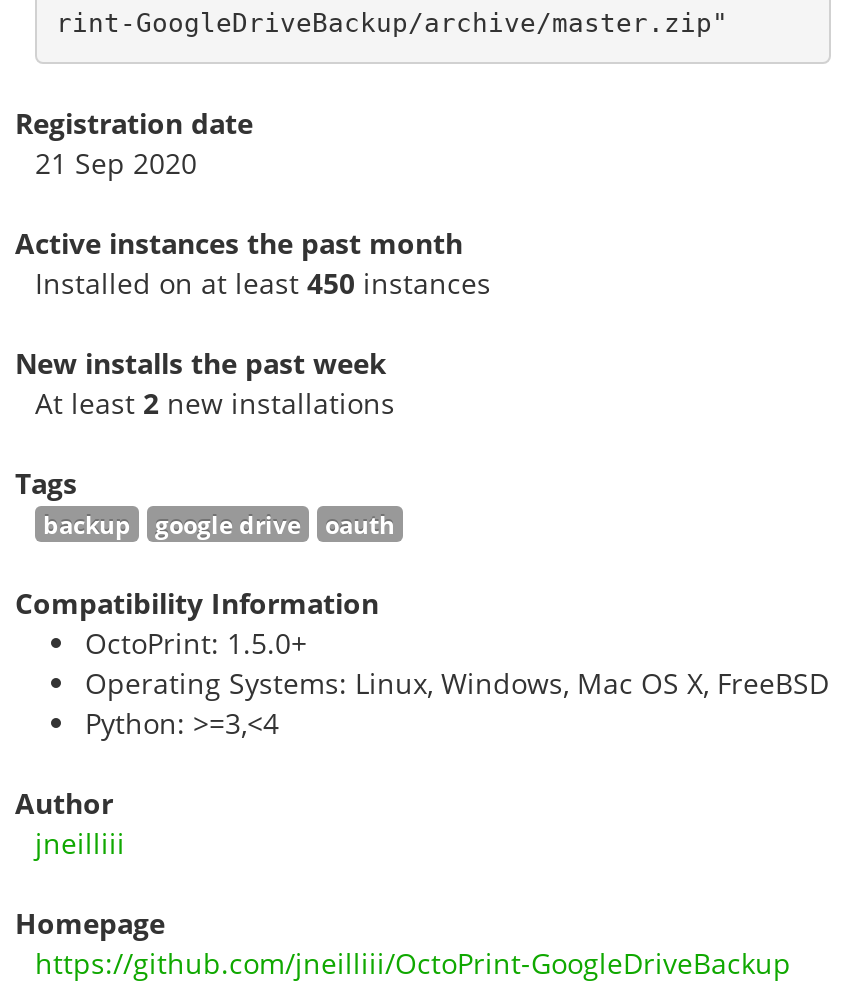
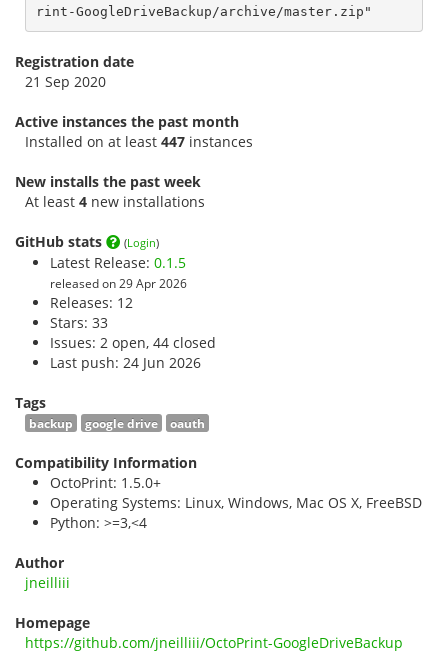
[35,265,491,303] Installed on at least 450 instances -> [25,132,253,151] Installed on at least 447 instances
[35,385,395,423] At least 2 new installations -> [15,192,216,372] At least 4 new installations | GitHub stats | (Login) | Latest Release: 0.1.5 | released on 29 Apr 2026 | Releases: 12 | Stars: 33 | Issues: 2 open, 44 closed | Last push: 24 Jun 2026

